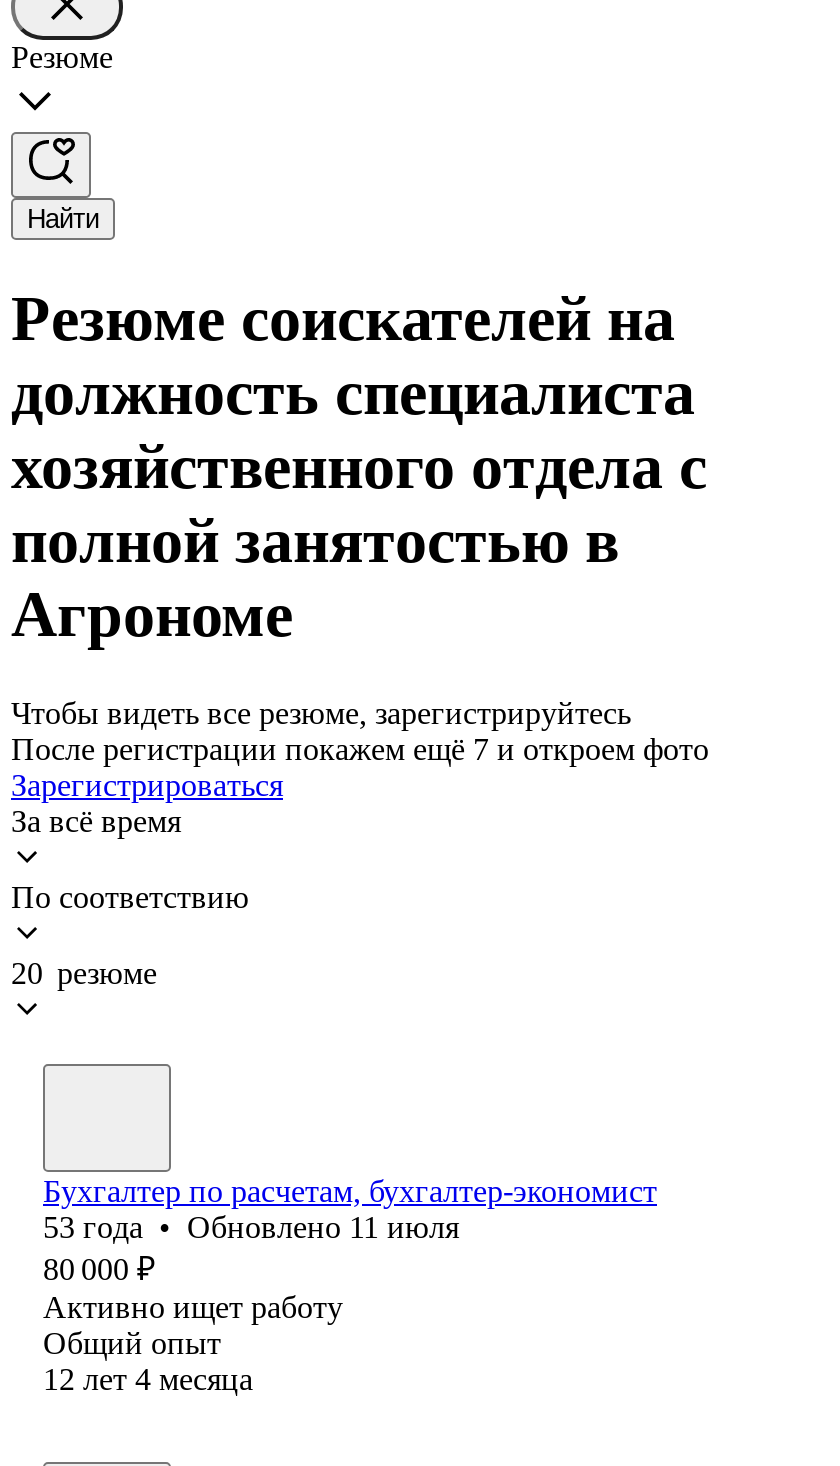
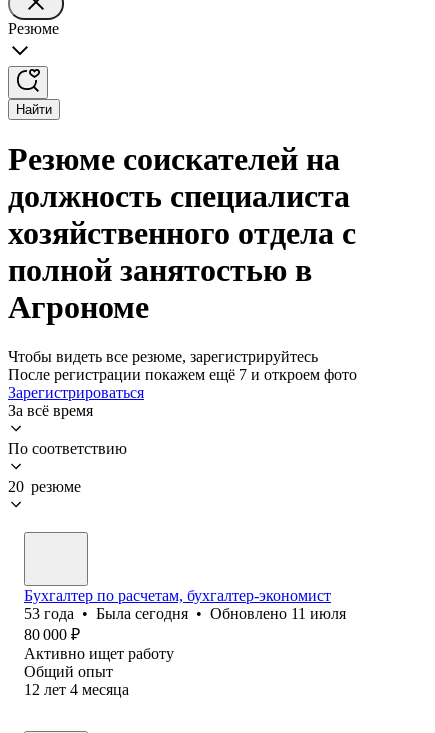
[43,1210,459,1244] 53 года • Обновлено 11 июля -> [24,605,346,622] 53 года • Была сегодня • Обновлено 11 июля

